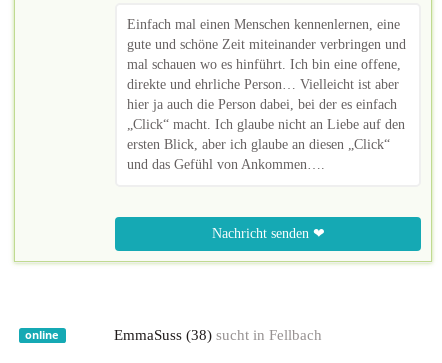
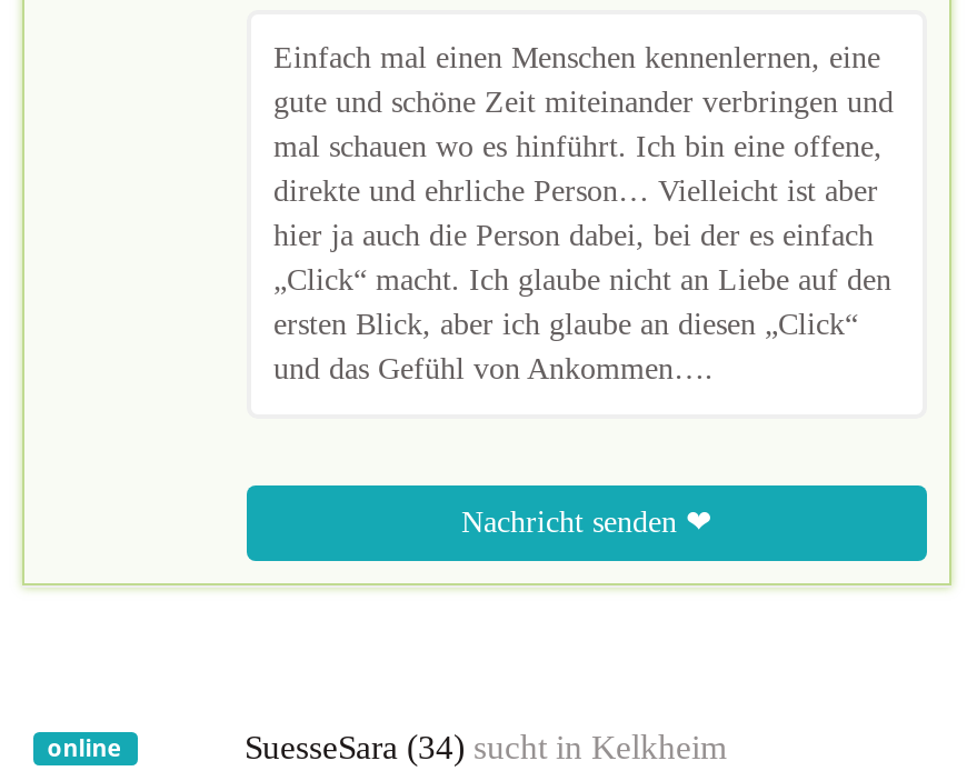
[114,326,322,343] EmmaSuss (38) sucht in Fellbach -> [245,728,727,765] SuesseSara (34) sucht in Kelkheim

